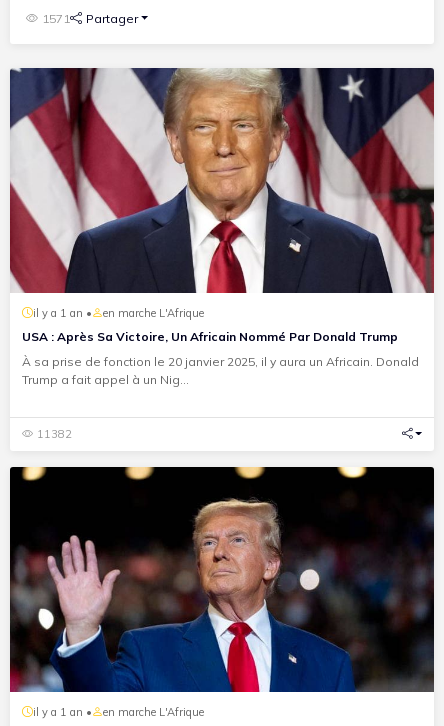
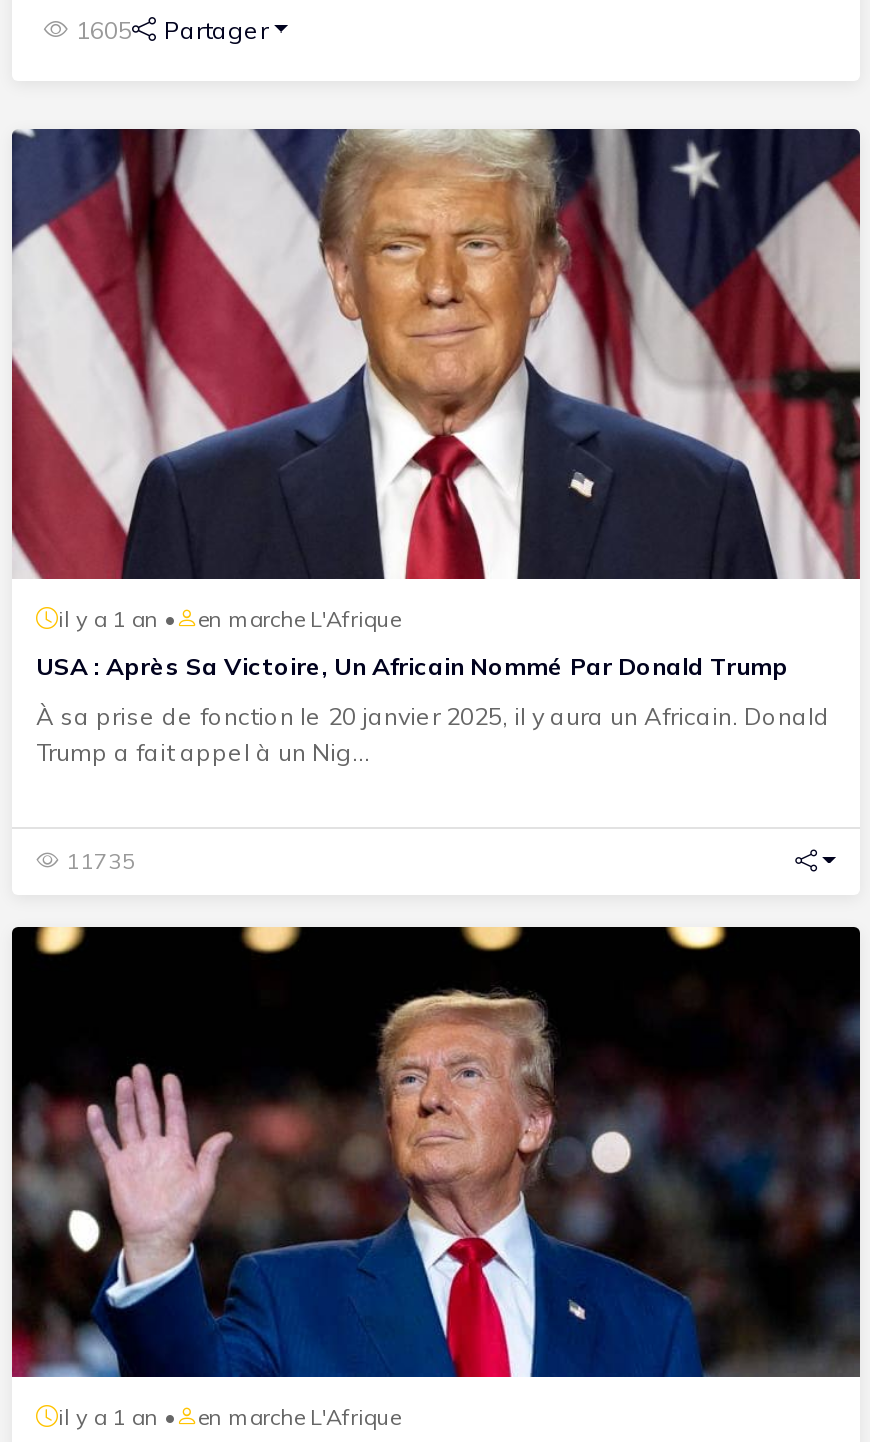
[42,11,138,26] 1571 Partager -> [76,15,268,45] 1605 Partager
[37,427,72,441] 11382 -> [66,847,136,875] 11735

